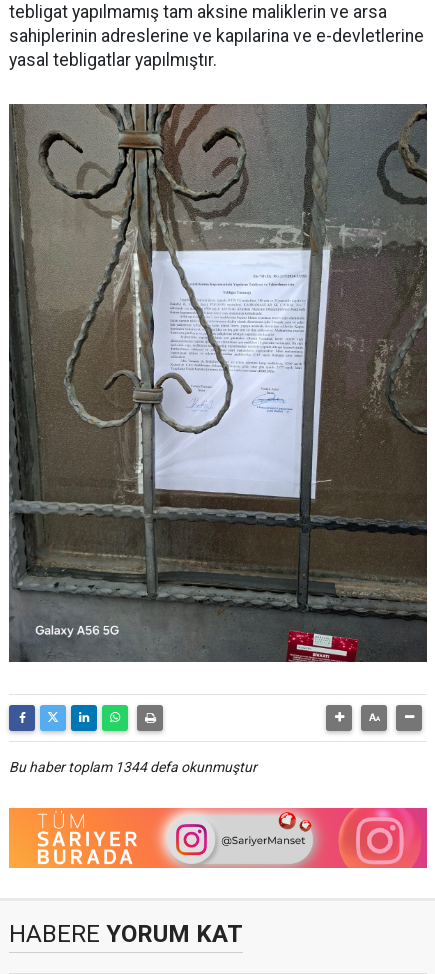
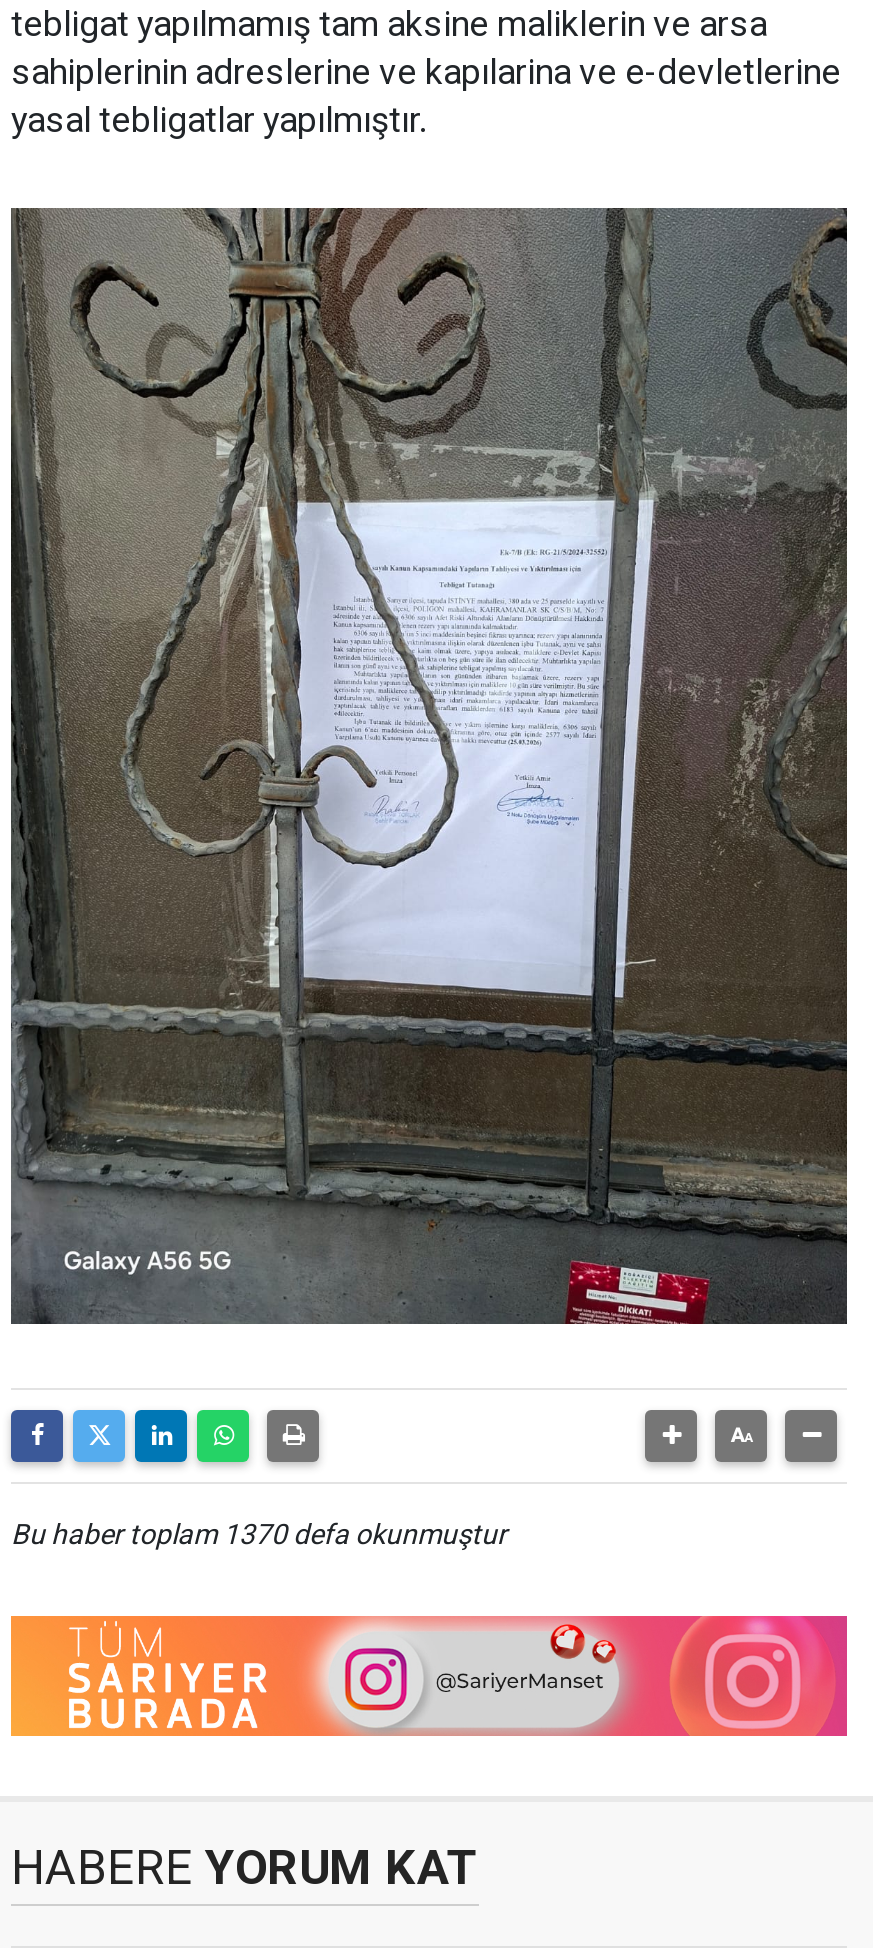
[9,758,257,774] Bu haber toplam 1344 defa okunmuştur -> [11,1517,507,1549] Bu haber toplam 1370 defa okunmuştur

